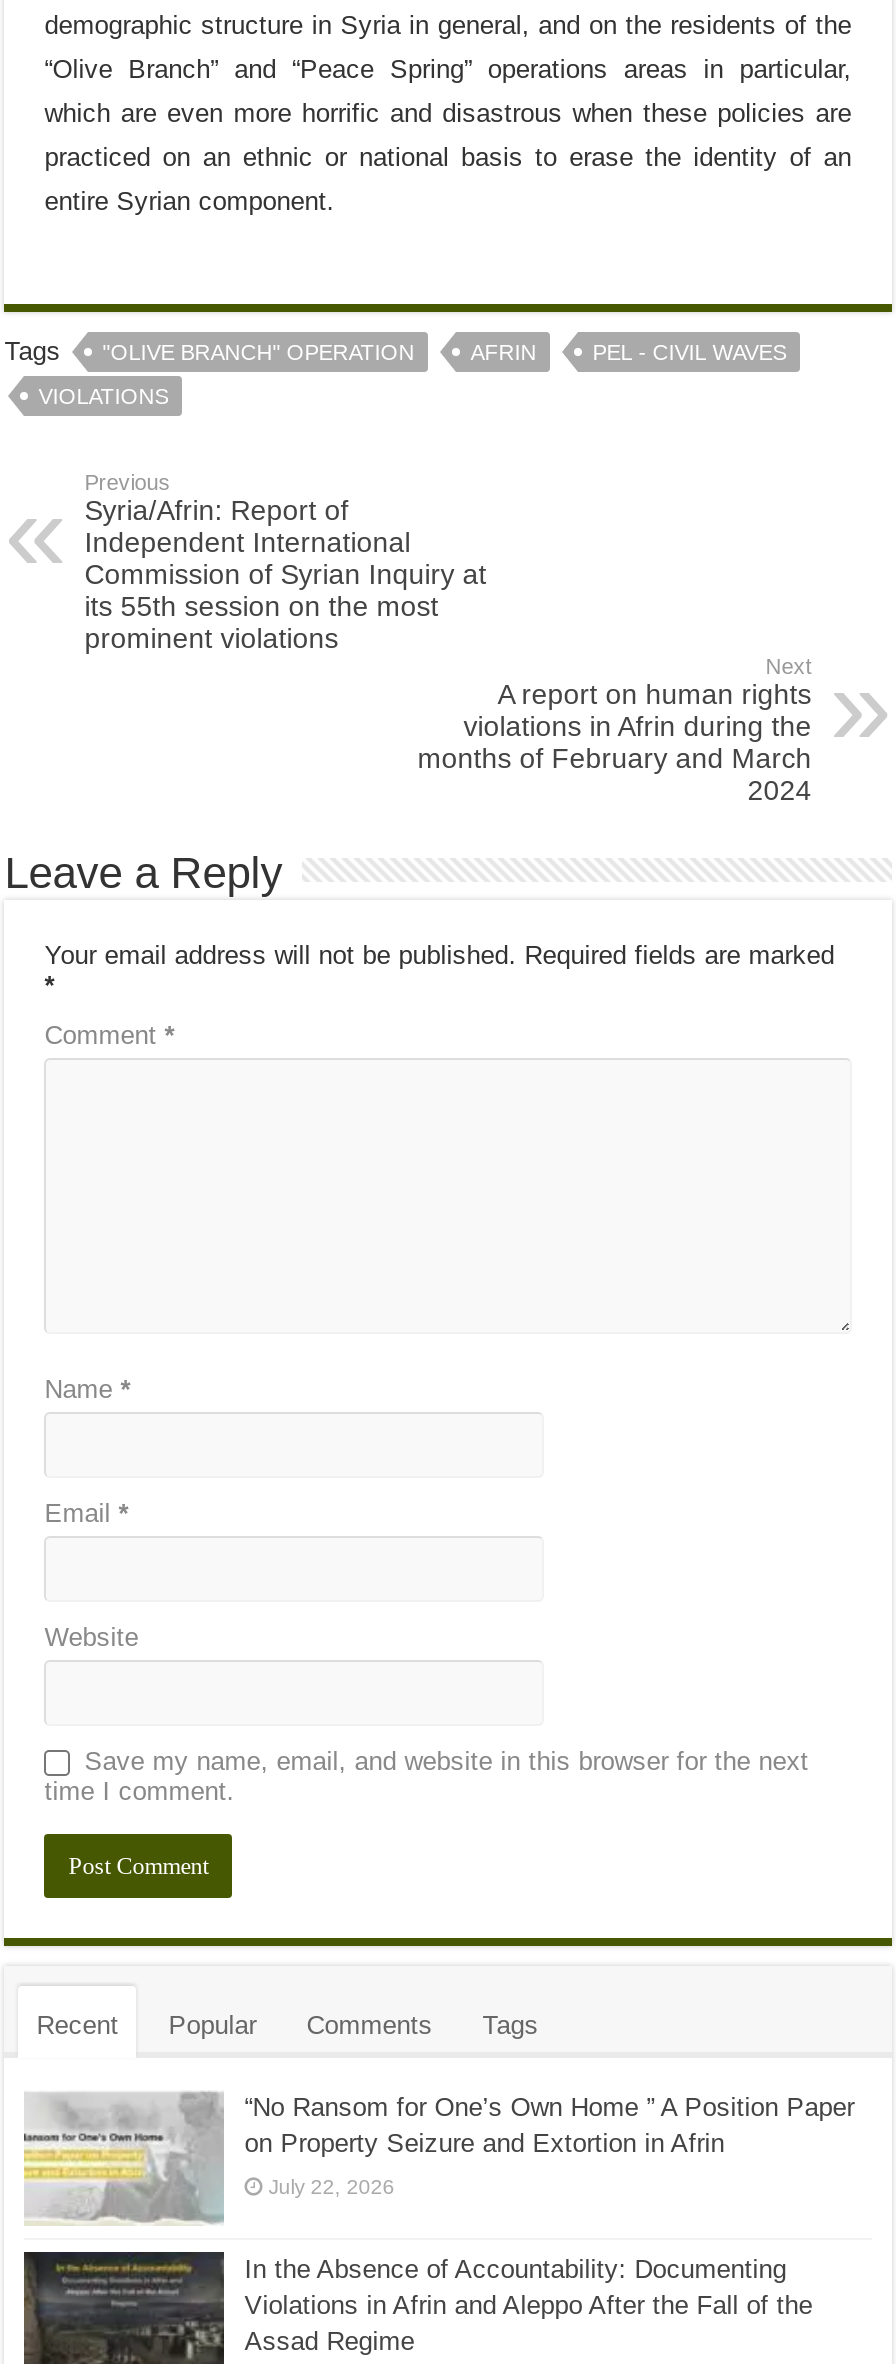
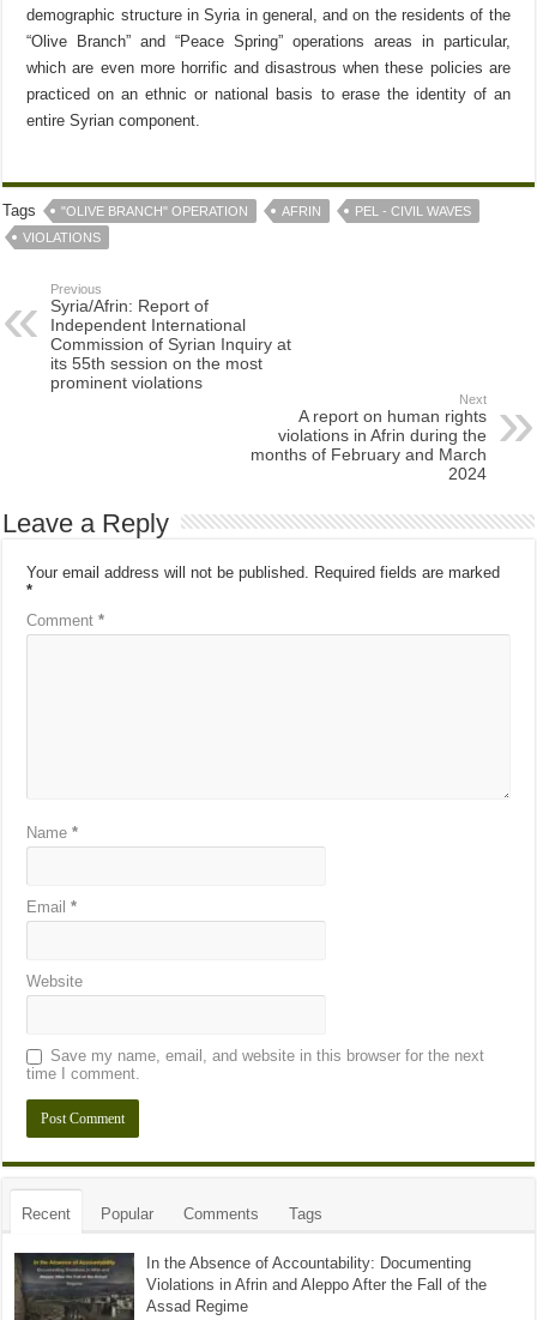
[22,2090,854,2226] [image] | “No Ransom for One’s Own Home ” A Position Paper | on Property Seizure and Extortion in Afrin | July 22, 2026 -> none

